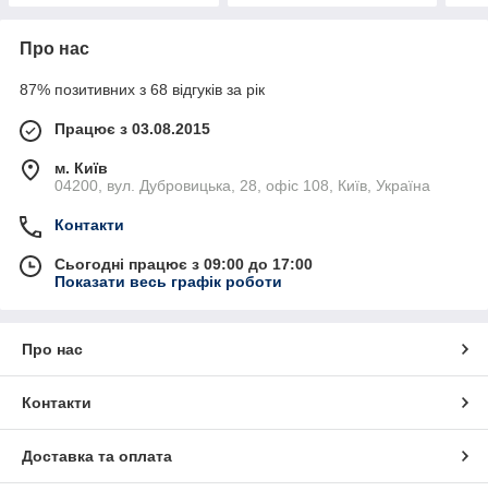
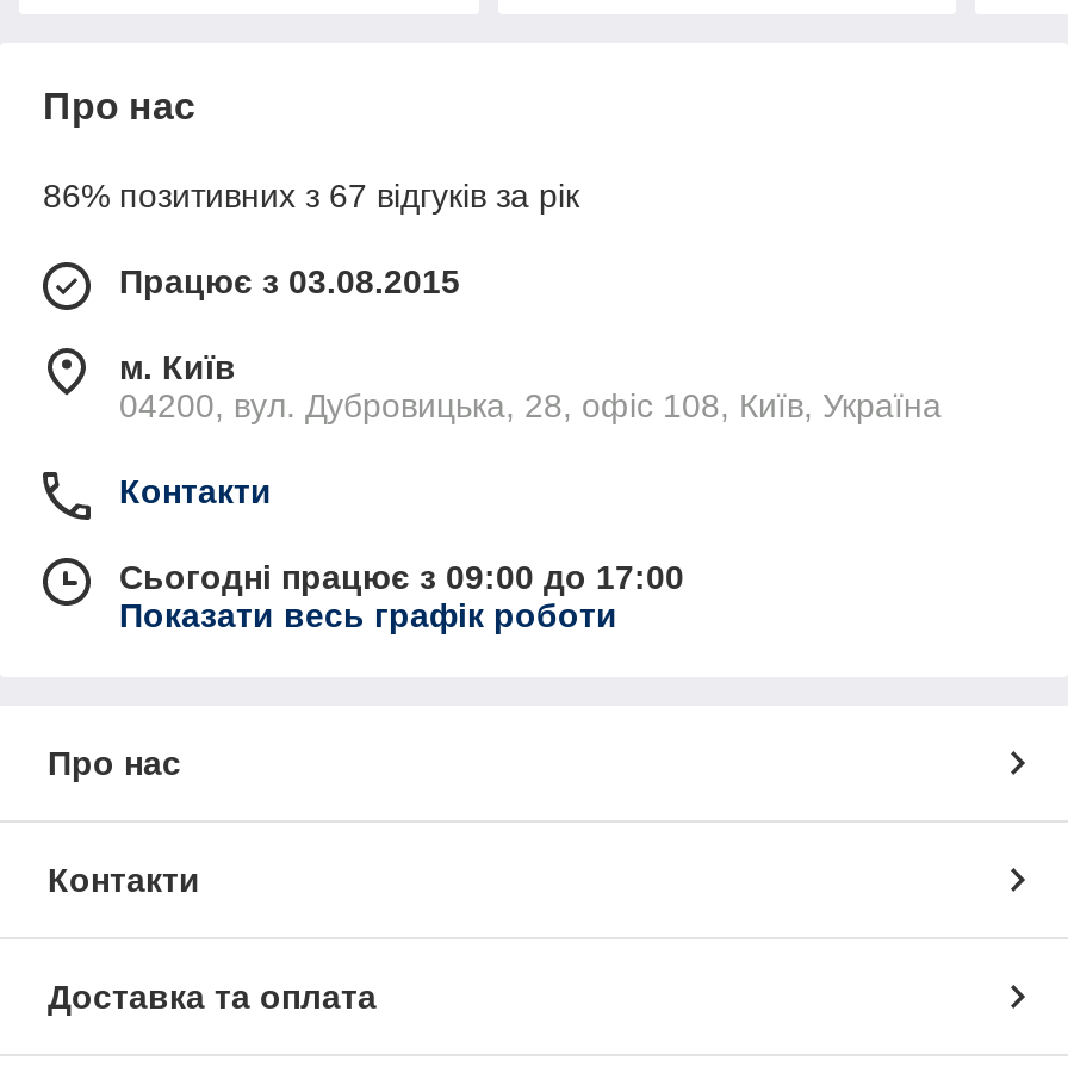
[20,81,265,99] 87% позитивних з 68 відгуків за рік -> [43,177,579,216] 86% позитивних з 67 відгуків за рік

